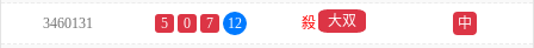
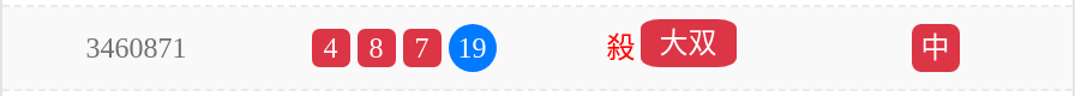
[43,15,93,32] 3460131 -> [86,31,187,65] 3460871
[161,15,168,32] 5 -> [323,31,338,65] 4
[183,15,190,32] 0 -> [369,31,383,65] 8
[227,15,242,32] 12 -> [458,31,487,65] 19

